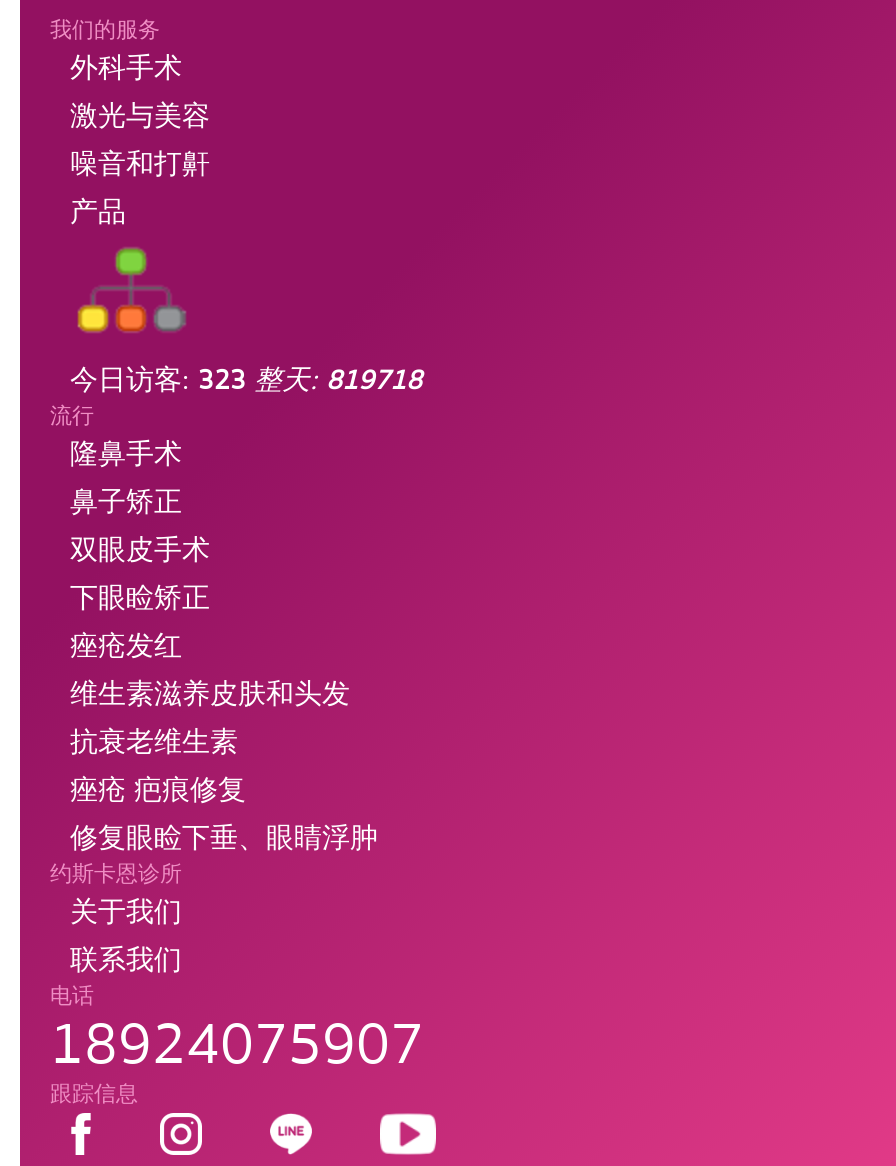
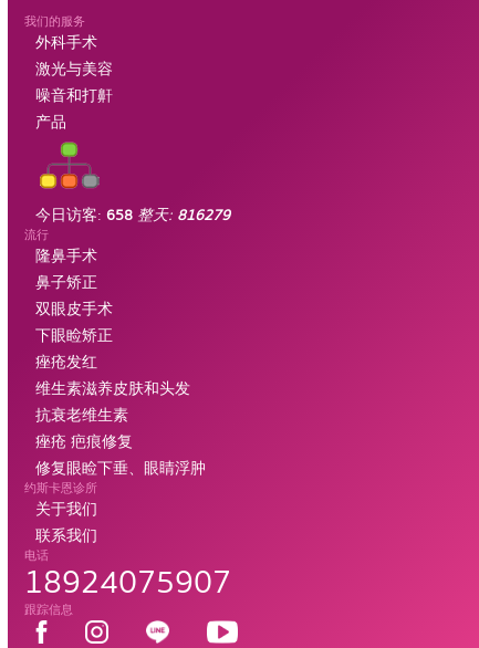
[70,359,422,403] 今日访客: 323整天: 819718 -> [35,203,230,228] 今日访客: 658整天: 816279

